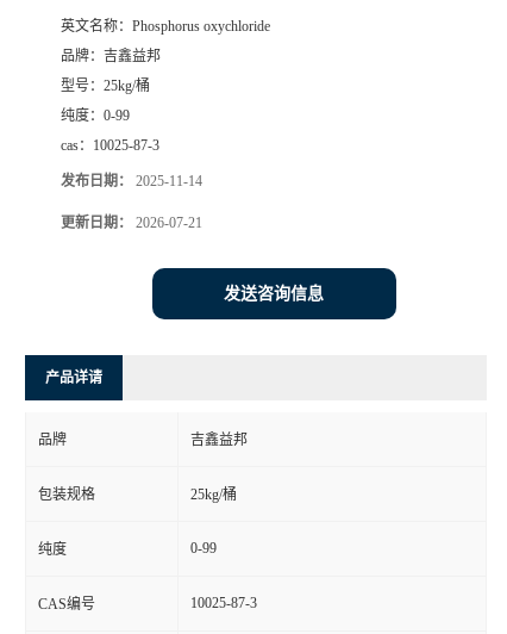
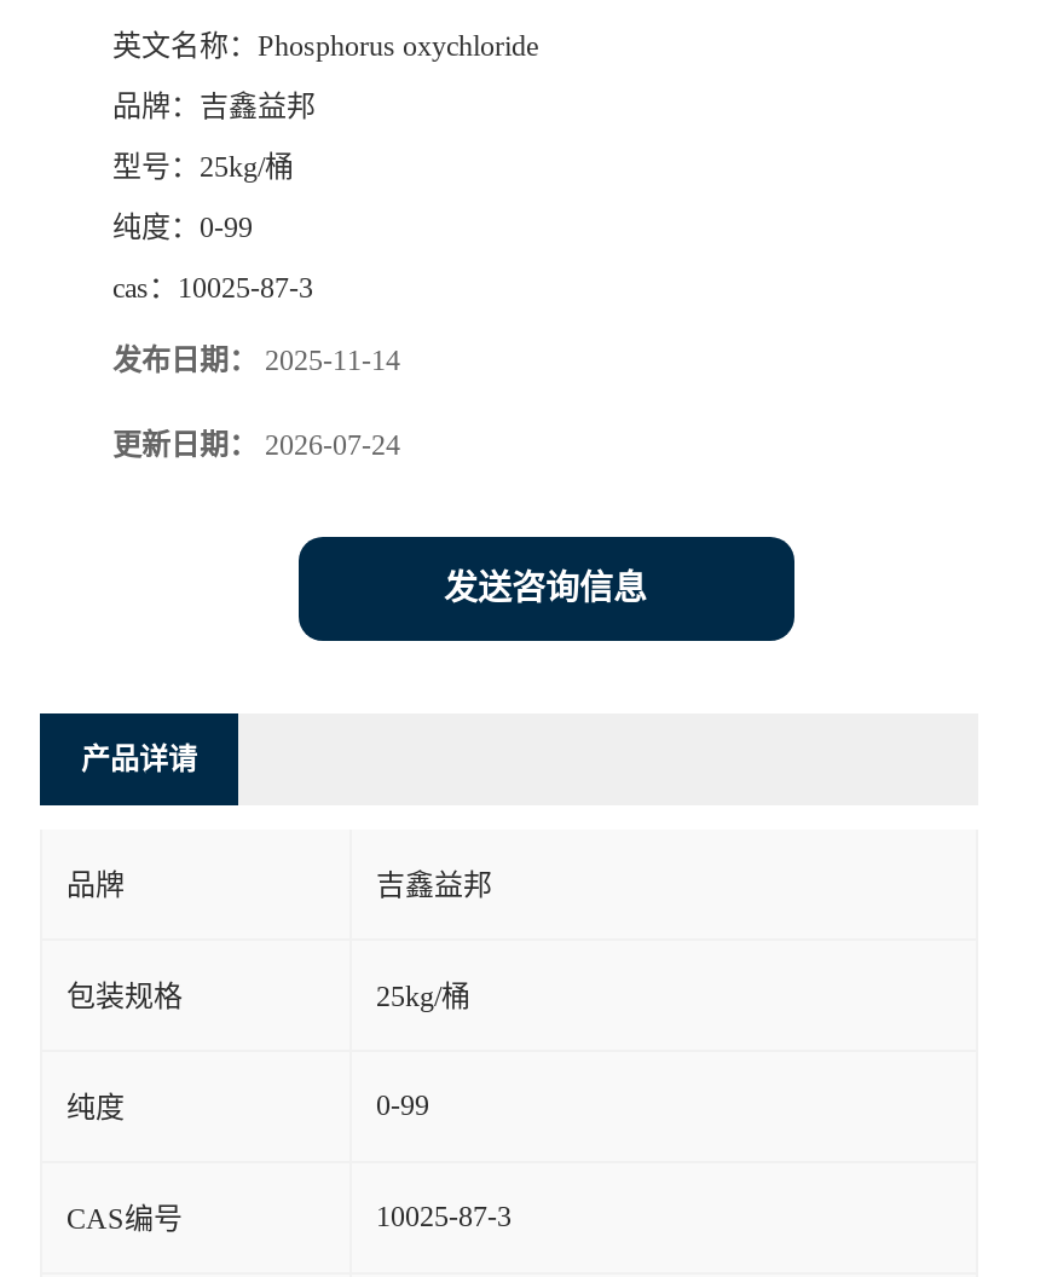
[61,215,202,231] 更新日期：2026-07-21 -> [112,428,400,462] 更新日期：2026-07-24

